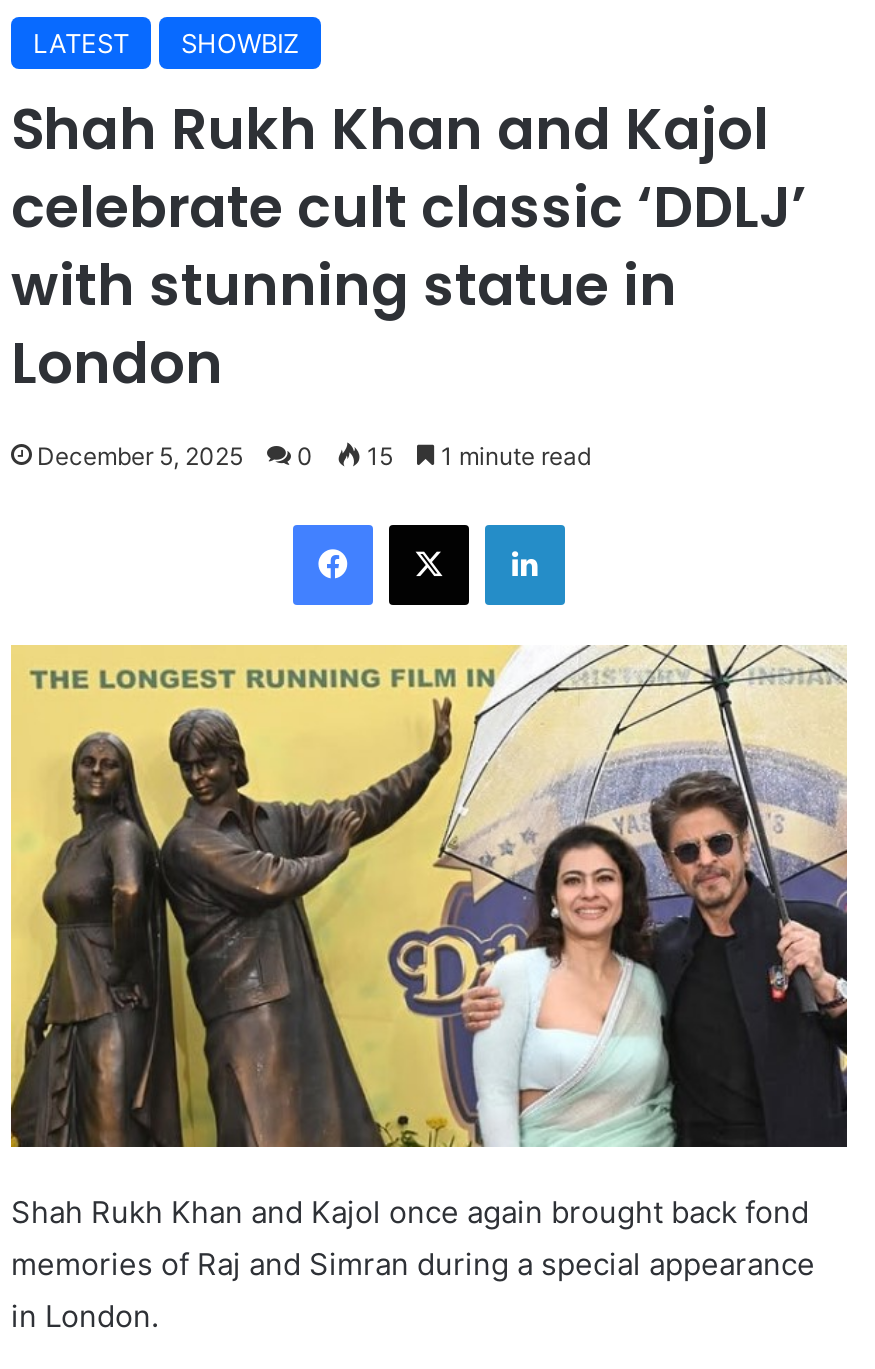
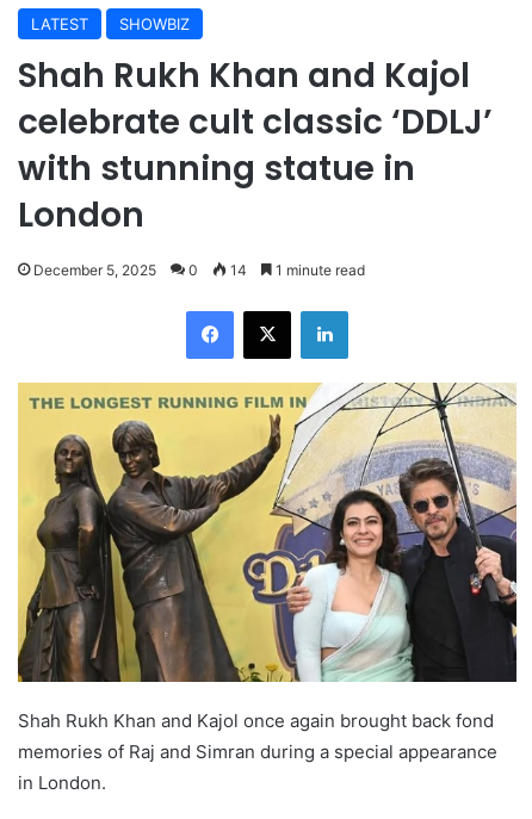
[37,441,591,471] December 5, 2025 0 15 1 minute read -> [33,261,365,279] December 5, 2025 0 14 1 minute read

